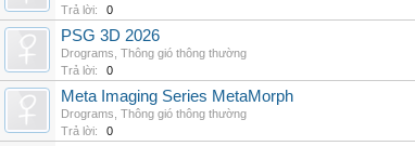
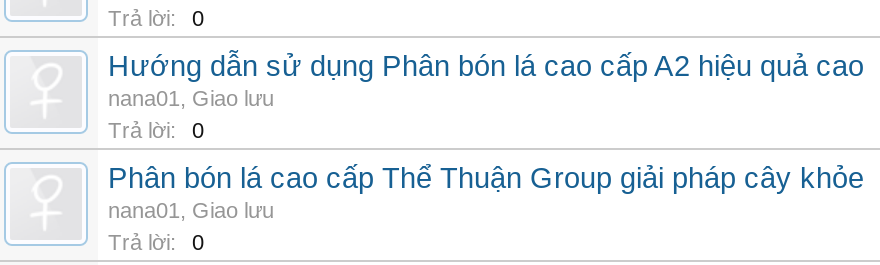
[61,27,247,59] PSG 3D 2026 | Drograms, Thông gió thông thường -> [108,50,864,110] Hướng dẫn sử dụng Phân bón lá cao cấp A2 hiệu quả cao | nana01, Giao lưu
[61,88,293,120] Meta Imaging Series MetaMorph | Drograms, Thông gió thông thường -> [108,162,864,222] Phân bón lá cao cấp Thể Thuận Group giải pháp cây khỏe | nana01, Giao lưu

